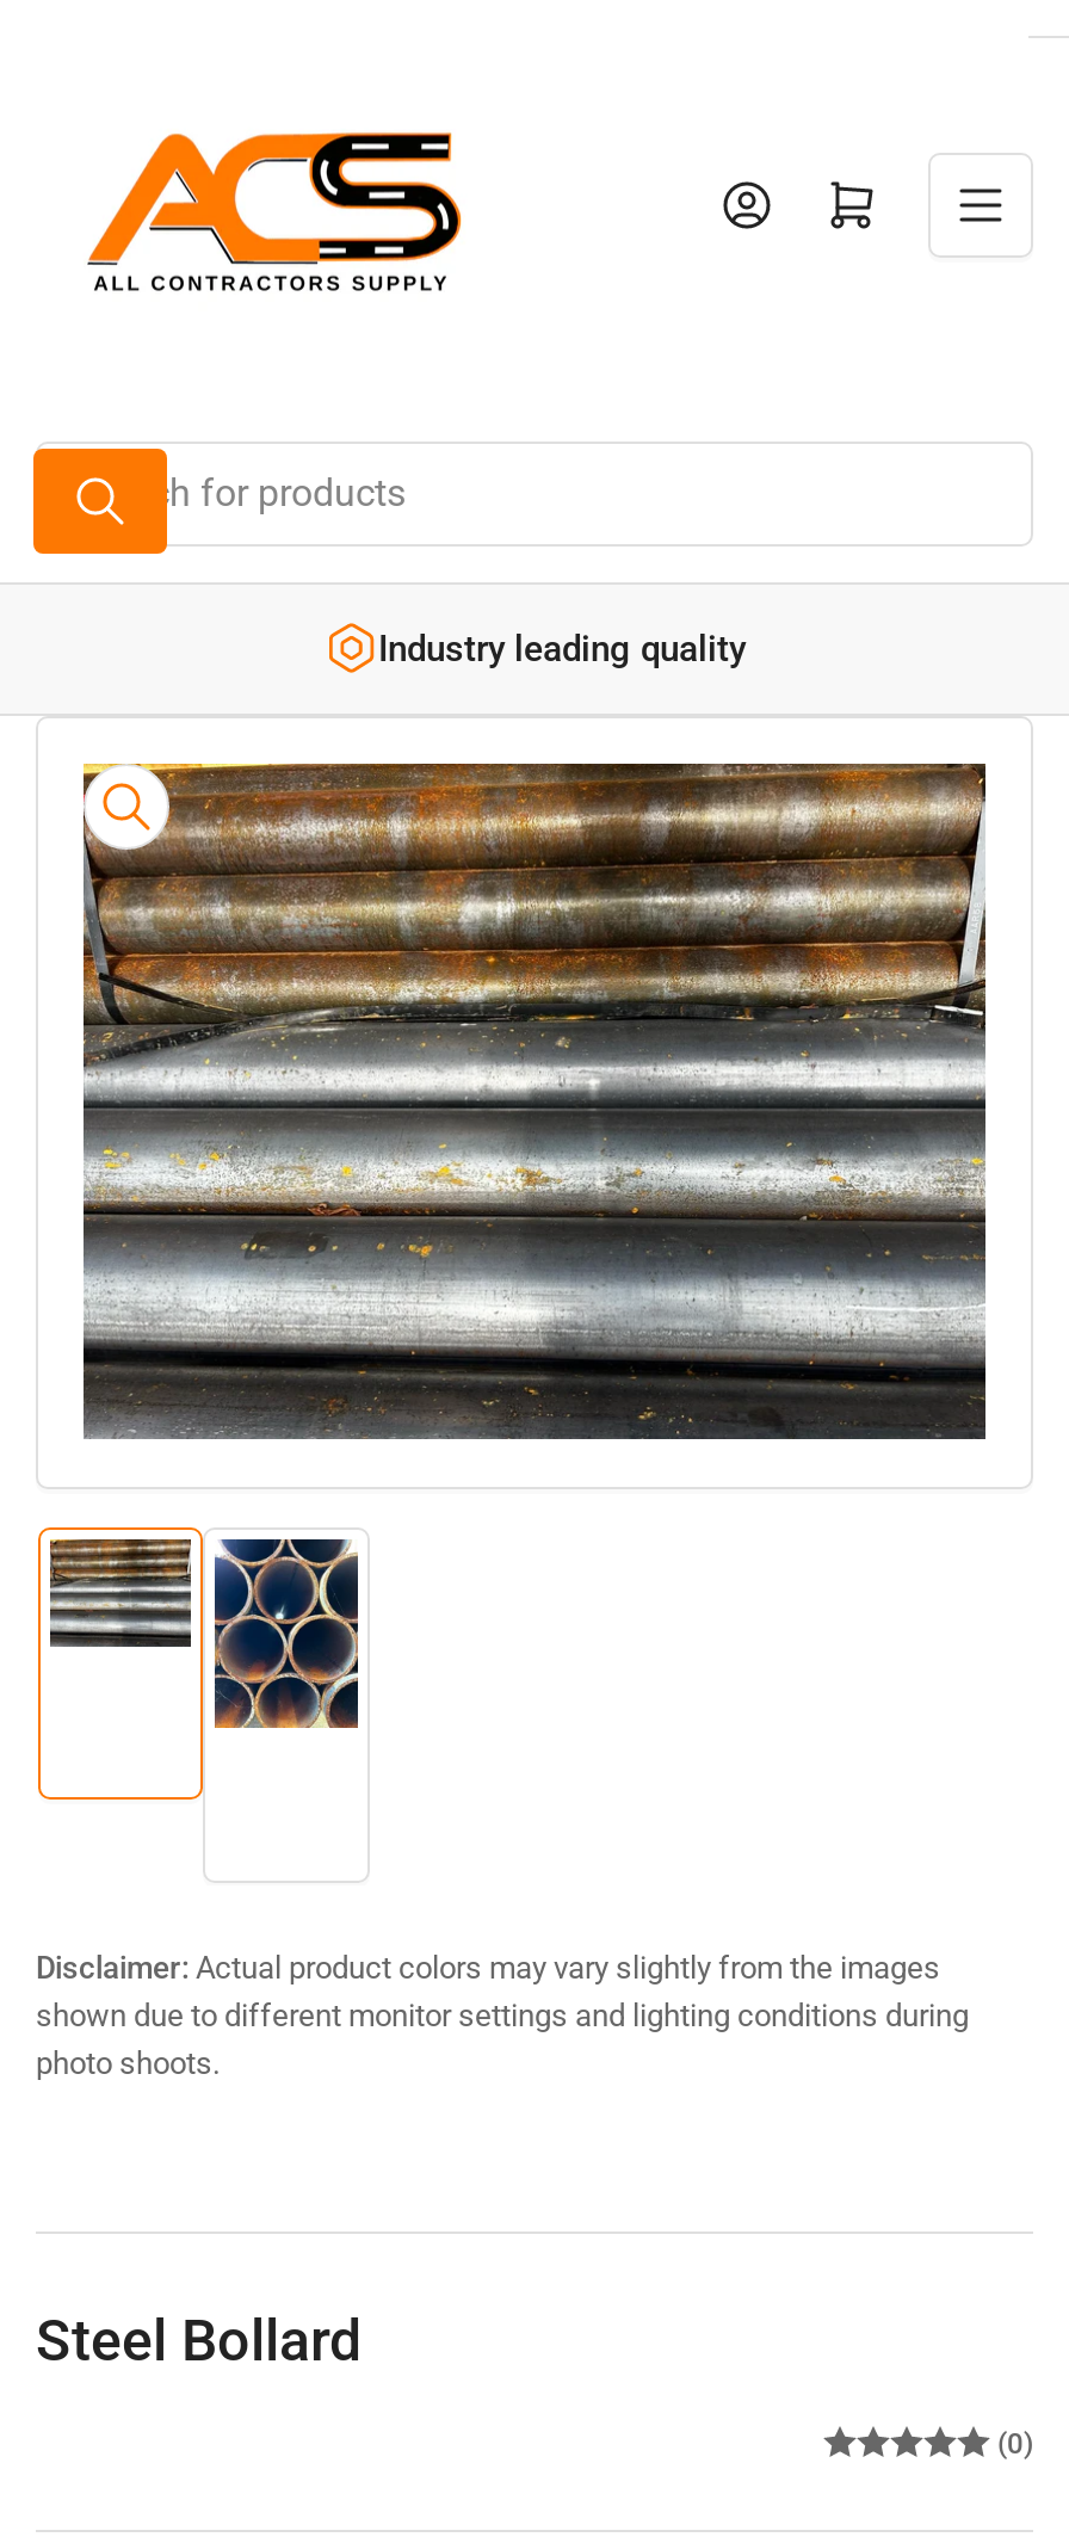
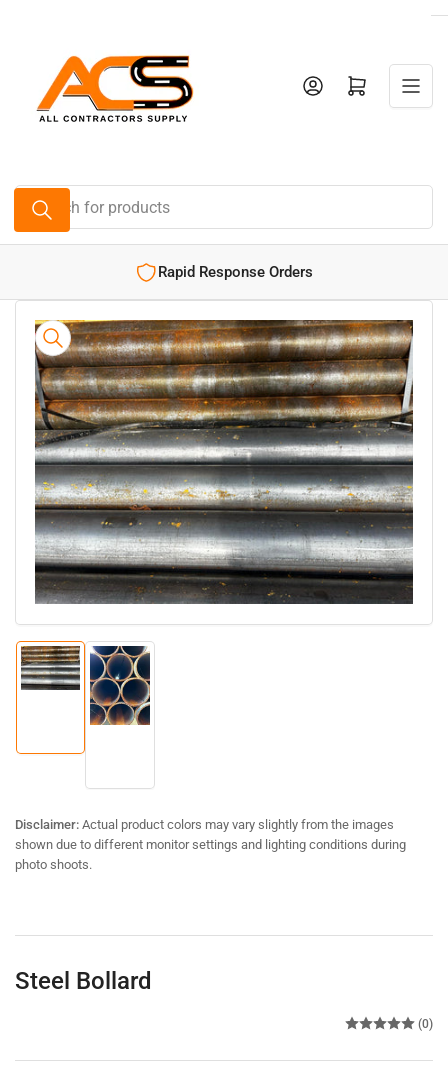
[378,626,746,669] Industry leading quality -> [158,263,313,281] Rapid Response Orders

